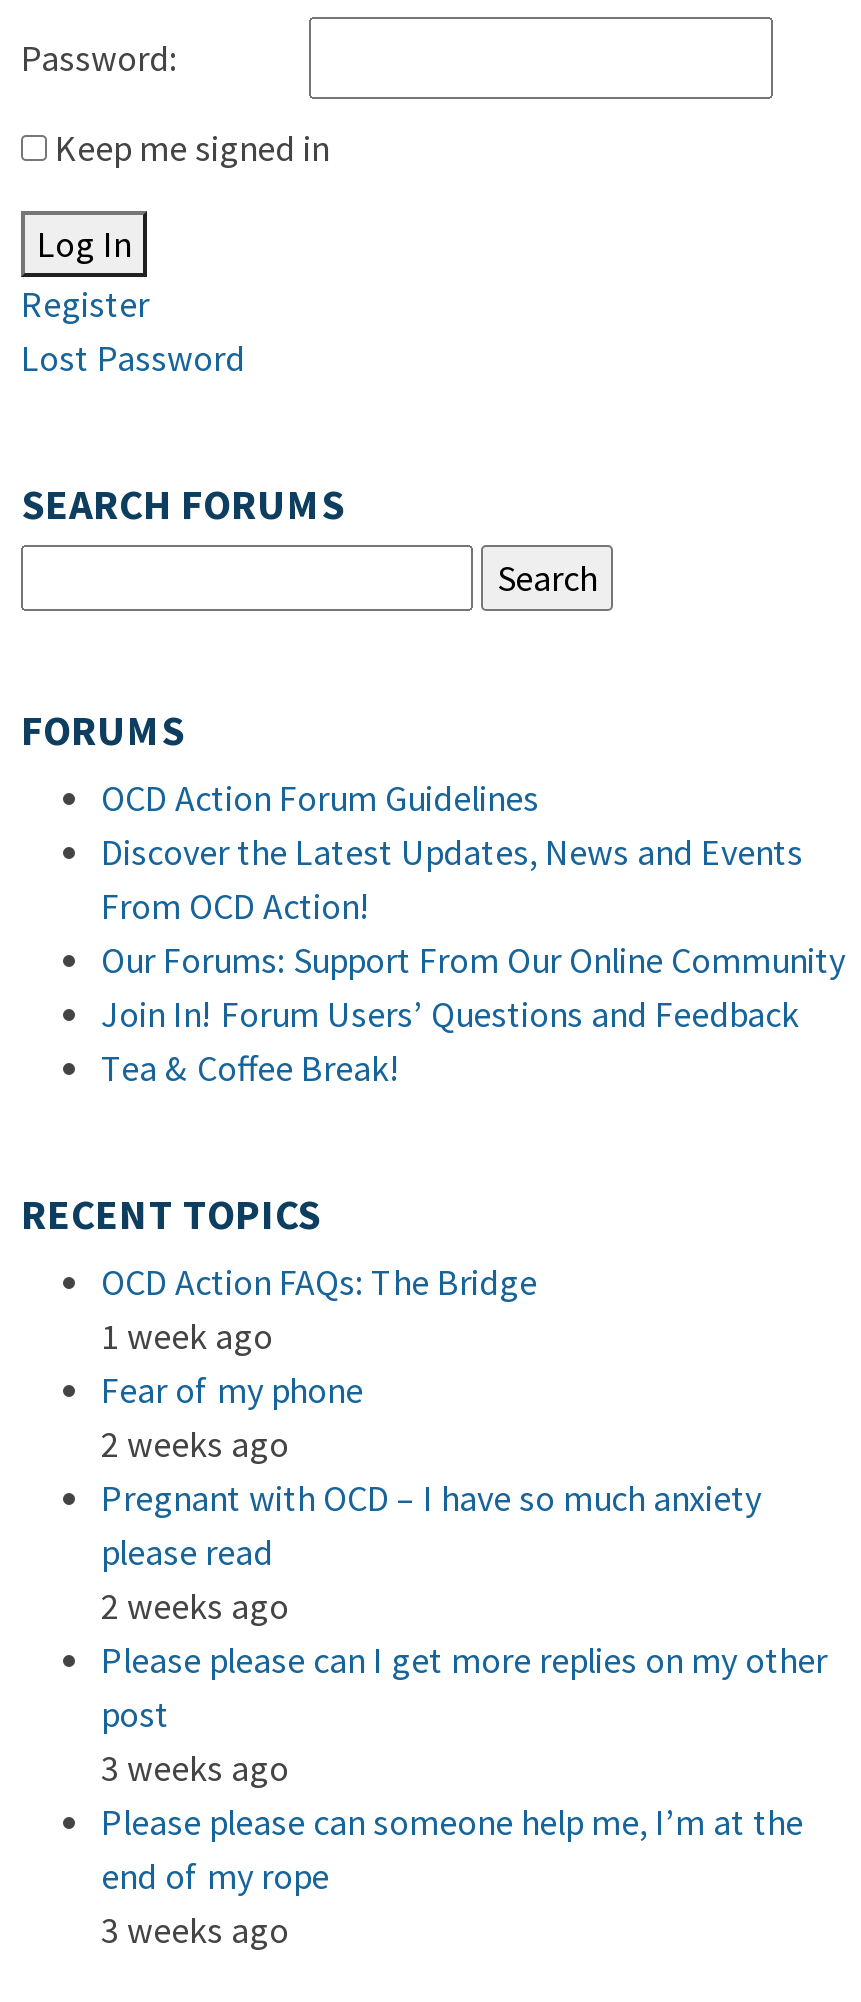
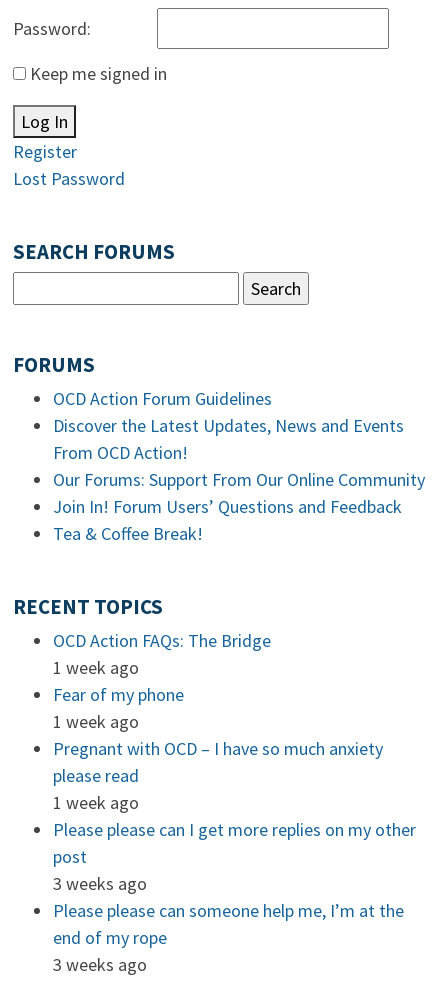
[101,1421,289,1467] 2 weeks ago -> [53,710,139,733] 1 week ago
[101,1583,289,1629] 2 weeks ago -> [53,791,139,814] 1 week ago

